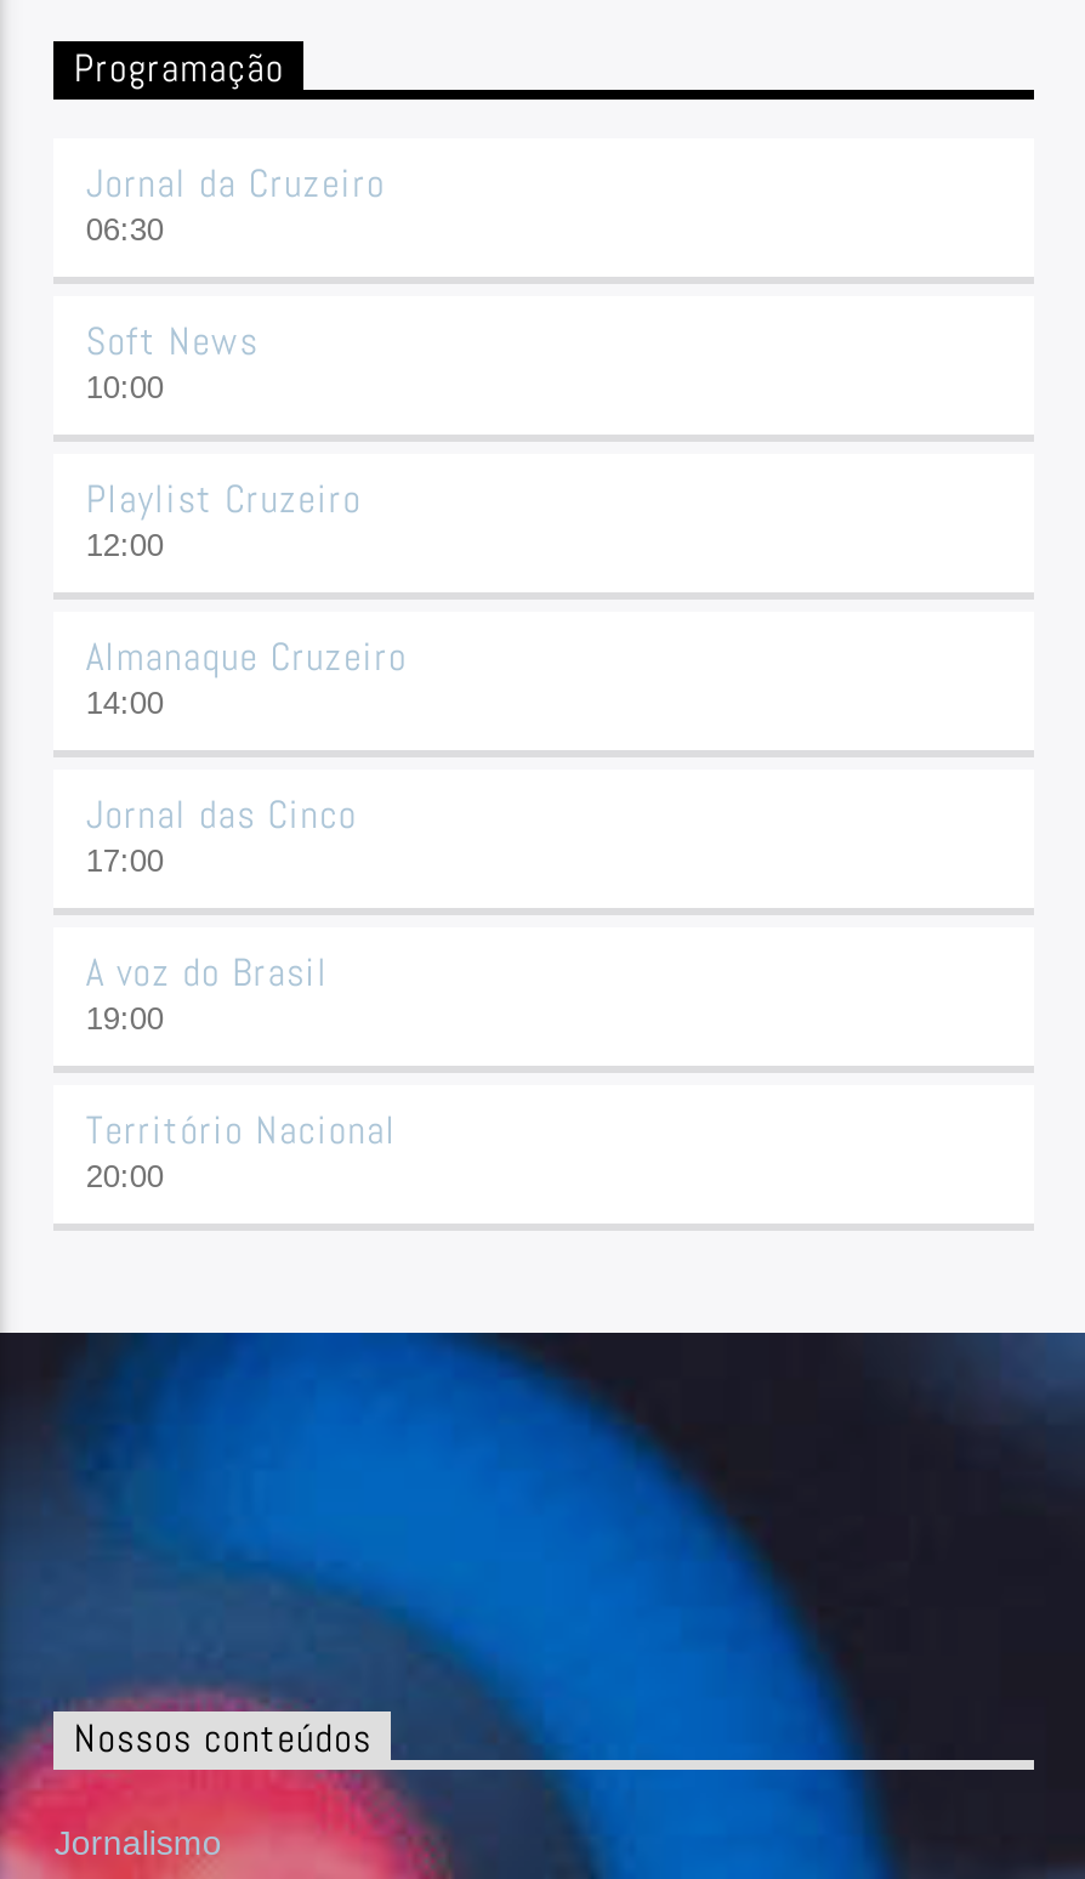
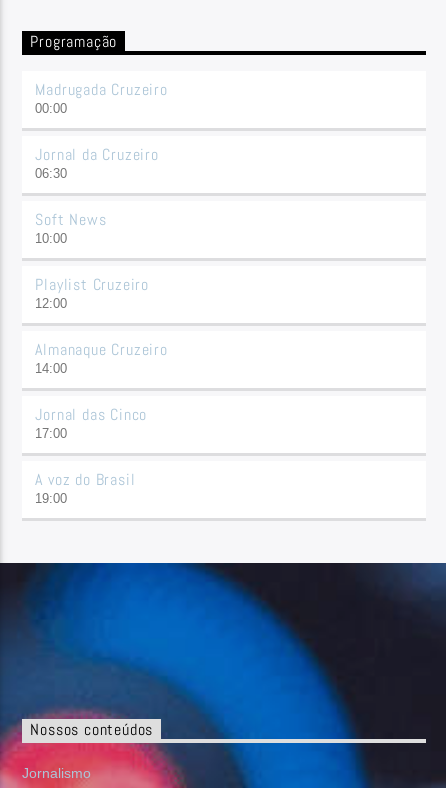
none -> [35,79,168,116] Madrugada Cruzeiro | 00:00
moved [86,158,407,1037] -> [35,144,168,506]: Jornal da Cruzeiro | 06:30 | Soft News | ... | A voz do Brasil | 19:00
[86,1105,397,1195] Território Nacional | 20:00 -> none

